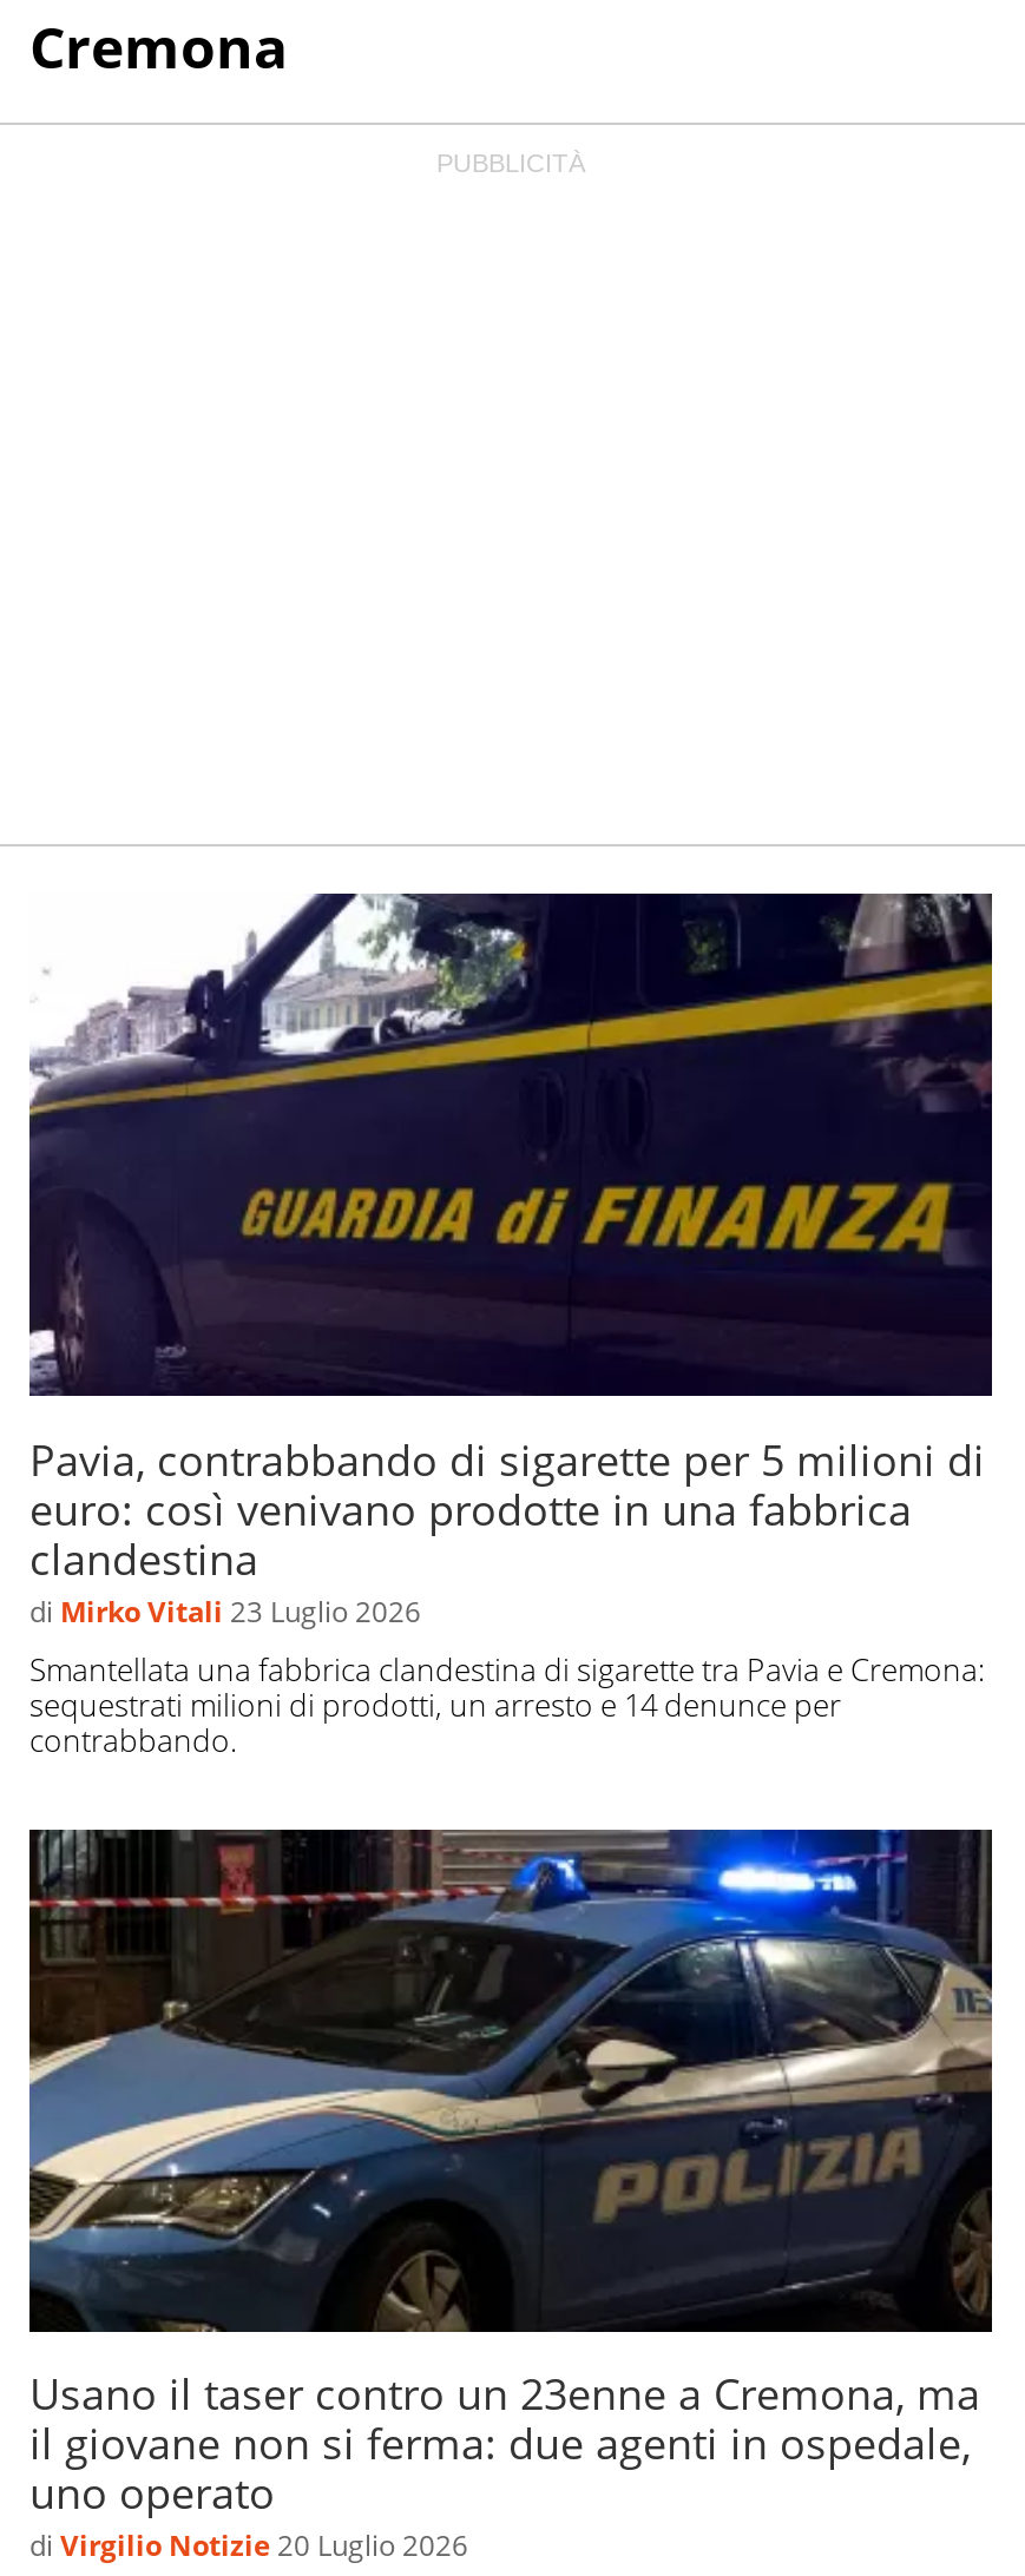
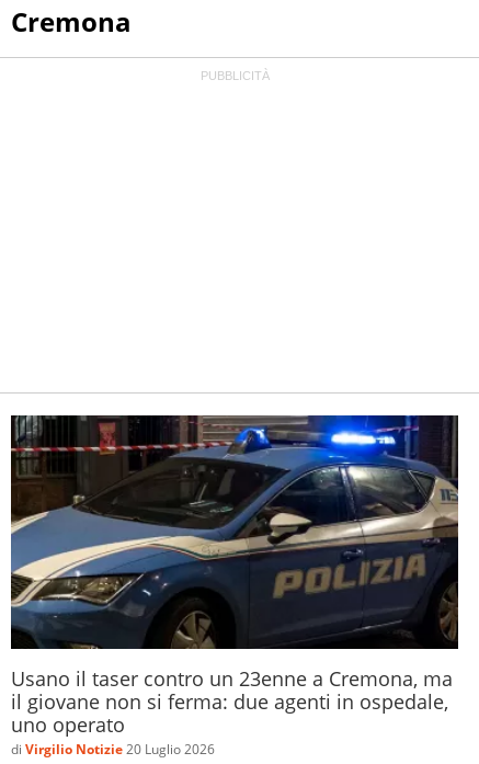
[27,891,994,1760] [image] | Pavia, contrabbando di sigarette per 5 milioni di | euro: così venivano prodotte in una fabbrica | clandestina | di Mirko Vitali 23 Luglio 2026 | Smantellata una fabbrica clandestina di sigarette tra Pavia e Cremona: | sequestrati milioni di prodotti, un arresto e 14 denunce per | contrabbando. -> none

